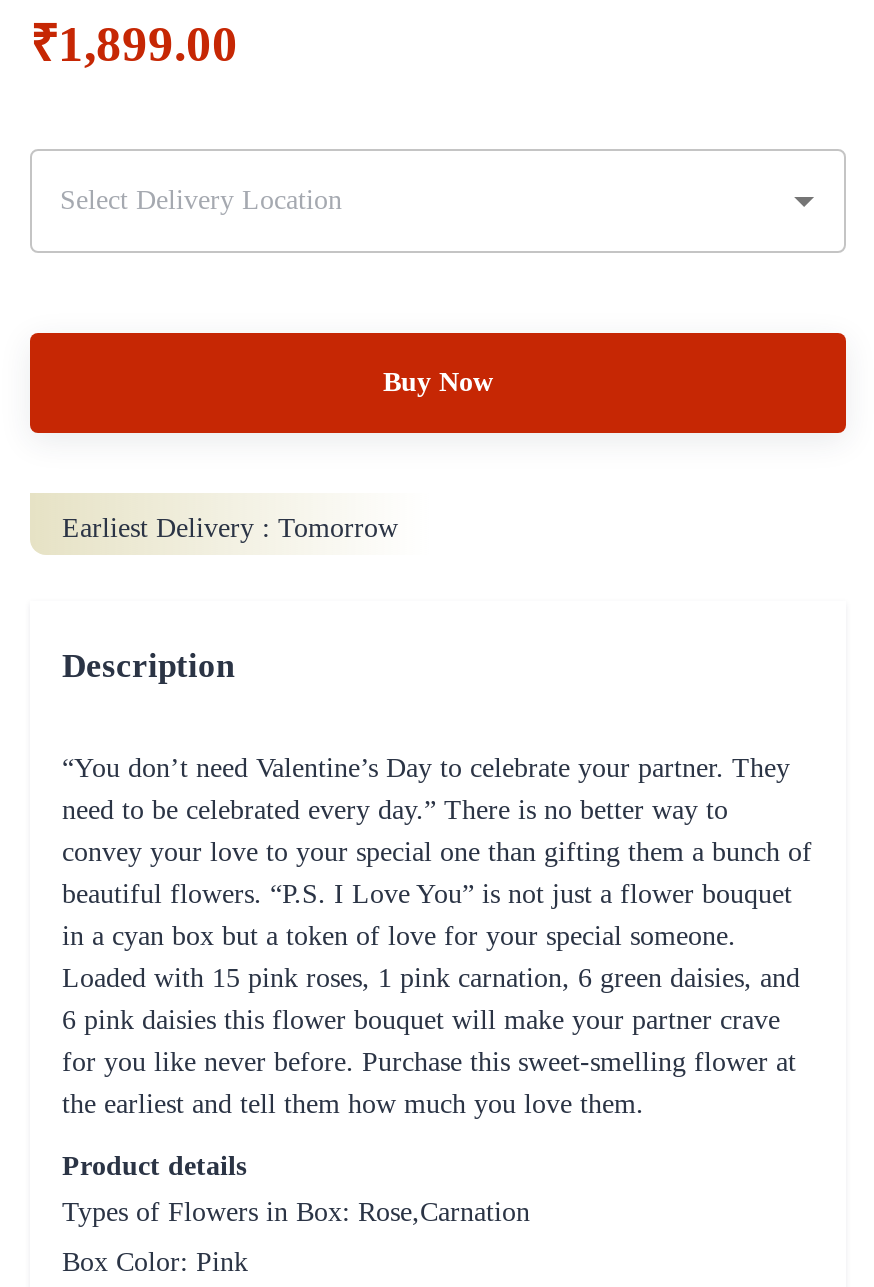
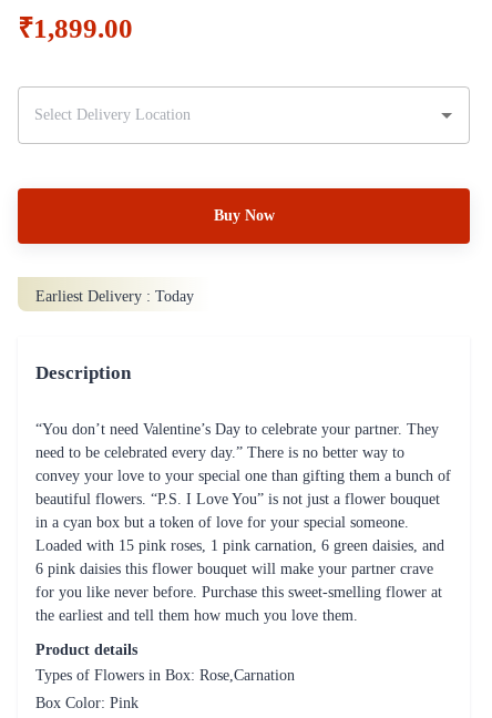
[62,513,398,543] Earliest Delivery : Tomorrow -> [35,288,194,305] Earliest Delivery : Today

